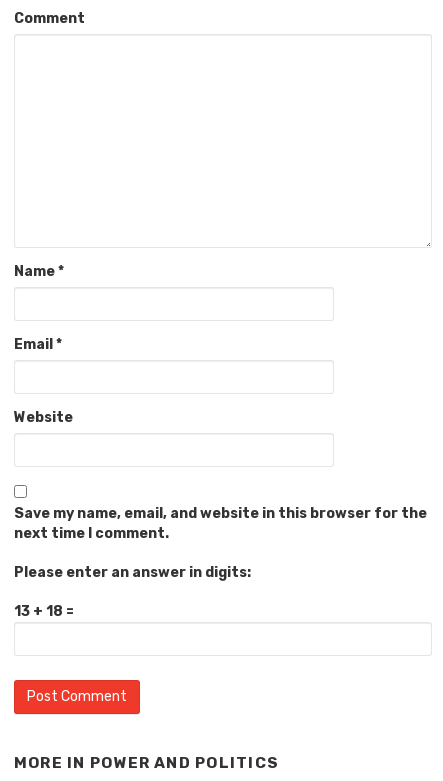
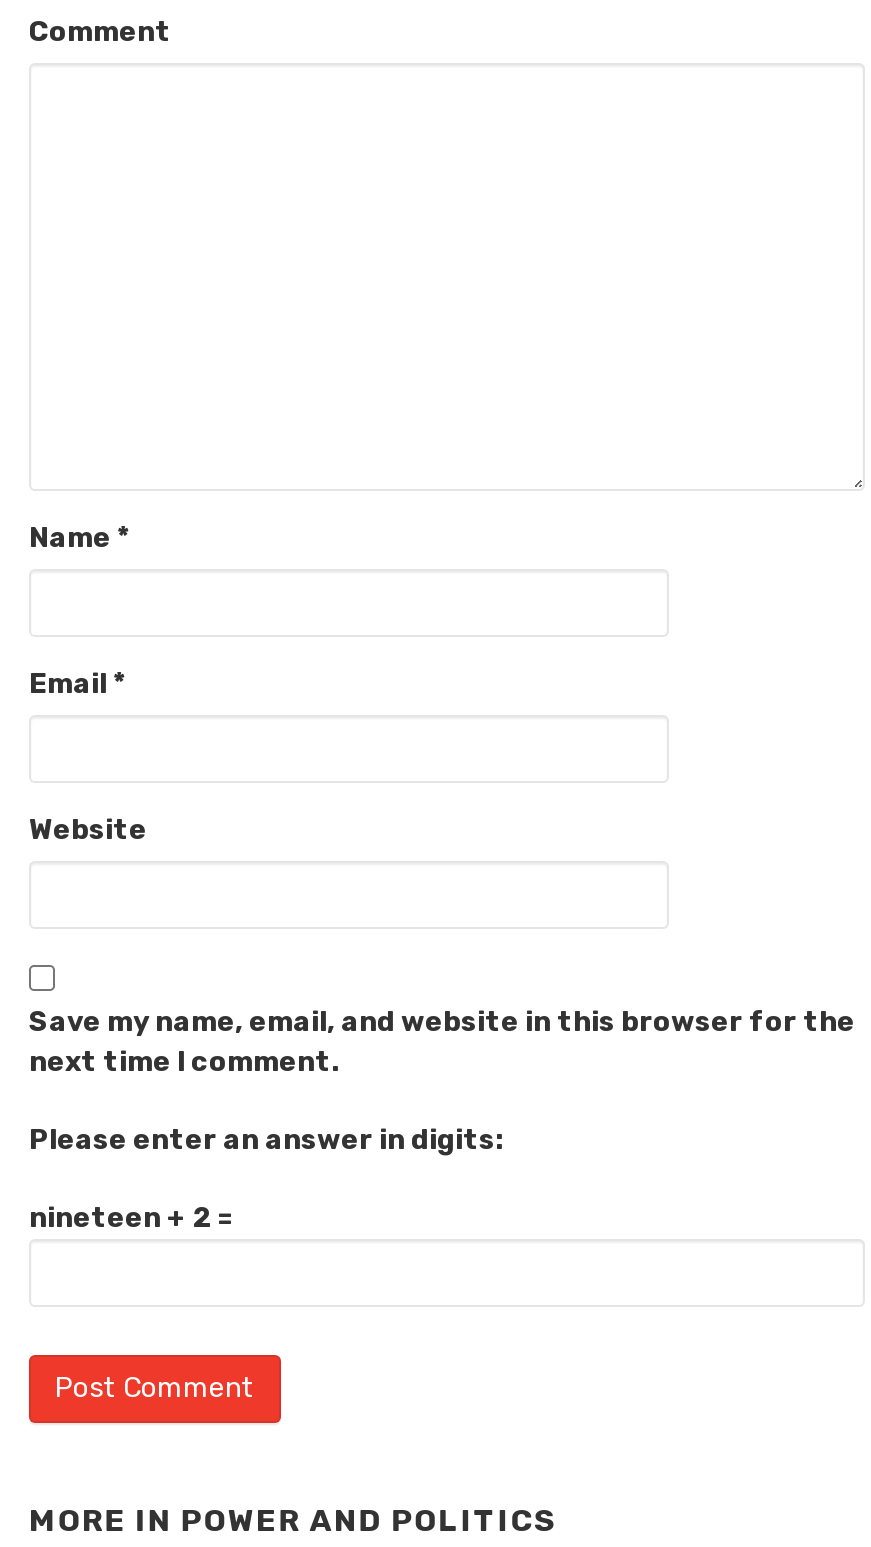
[14,602,74,619] 13 + 18 = -> [29,1200,233,1234] nineteen + 2 =

